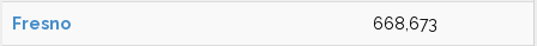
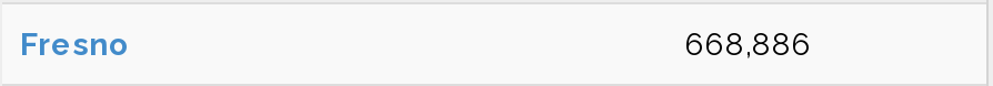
[373,14,438,33] 668,673 -> [685,26,812,62] 668,886

